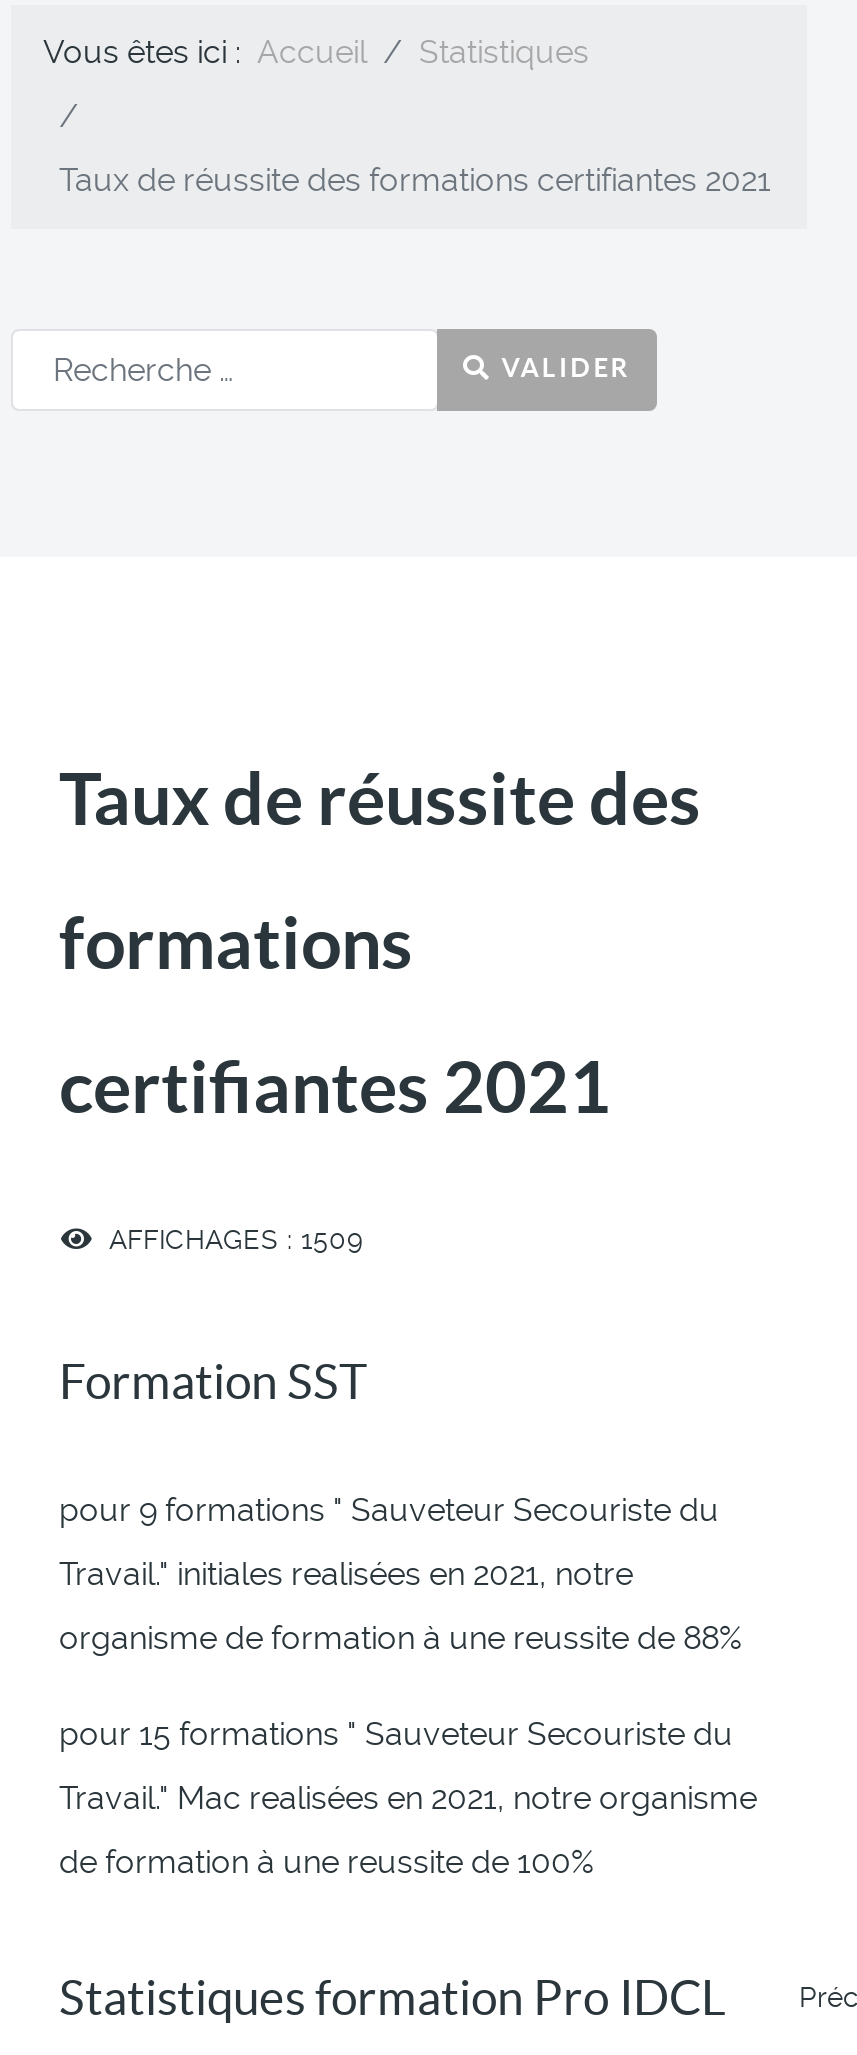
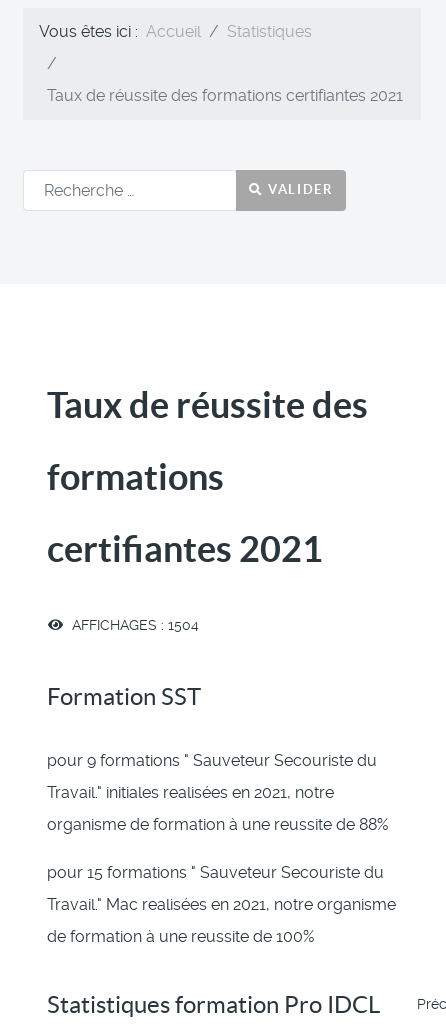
[101,1223,363,1255] AFFICHAGES : 1509 -> [68,617,199,633] AFFICHAGES : 1504

